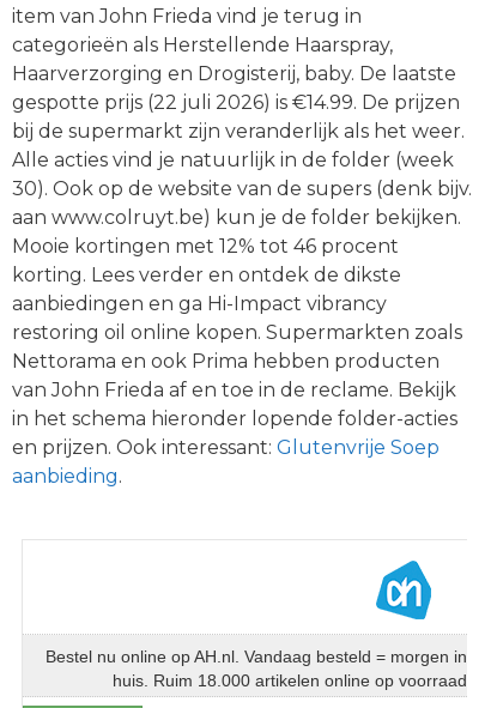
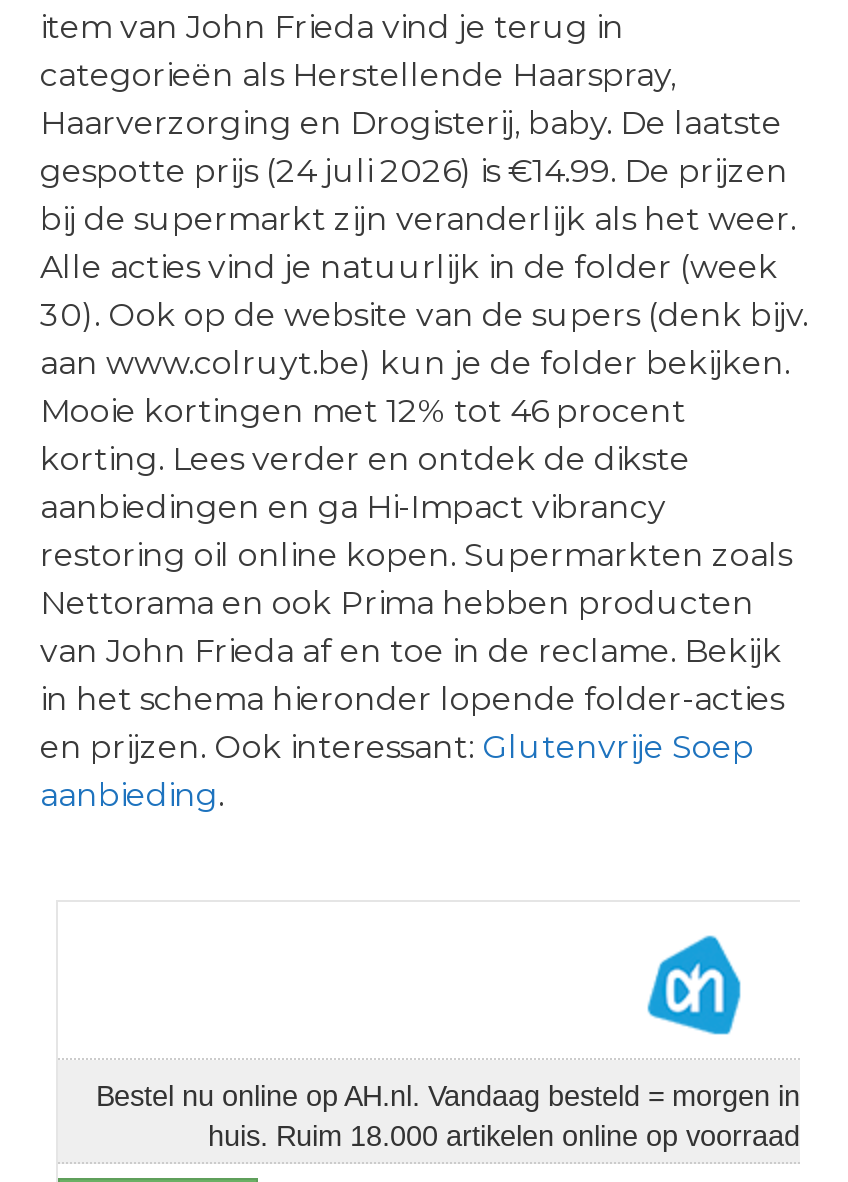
[12,91,460,113] gespotte prijs (22 juli 2026) is €14.99. De prijzen -> [40,151,788,189] gespotte prijs (24 juli 2026) is €14.99. De prijzen

